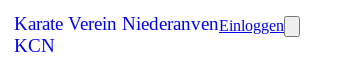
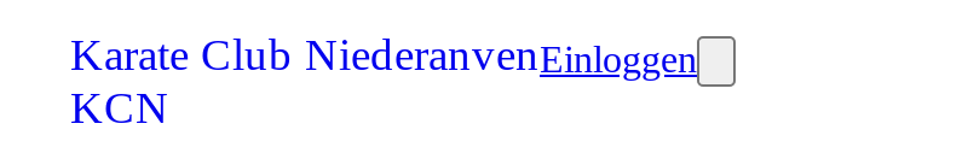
[14,13,219,34] Karate Verein Niederanven -> [70,29,540,80] Karate Club Niederanven

